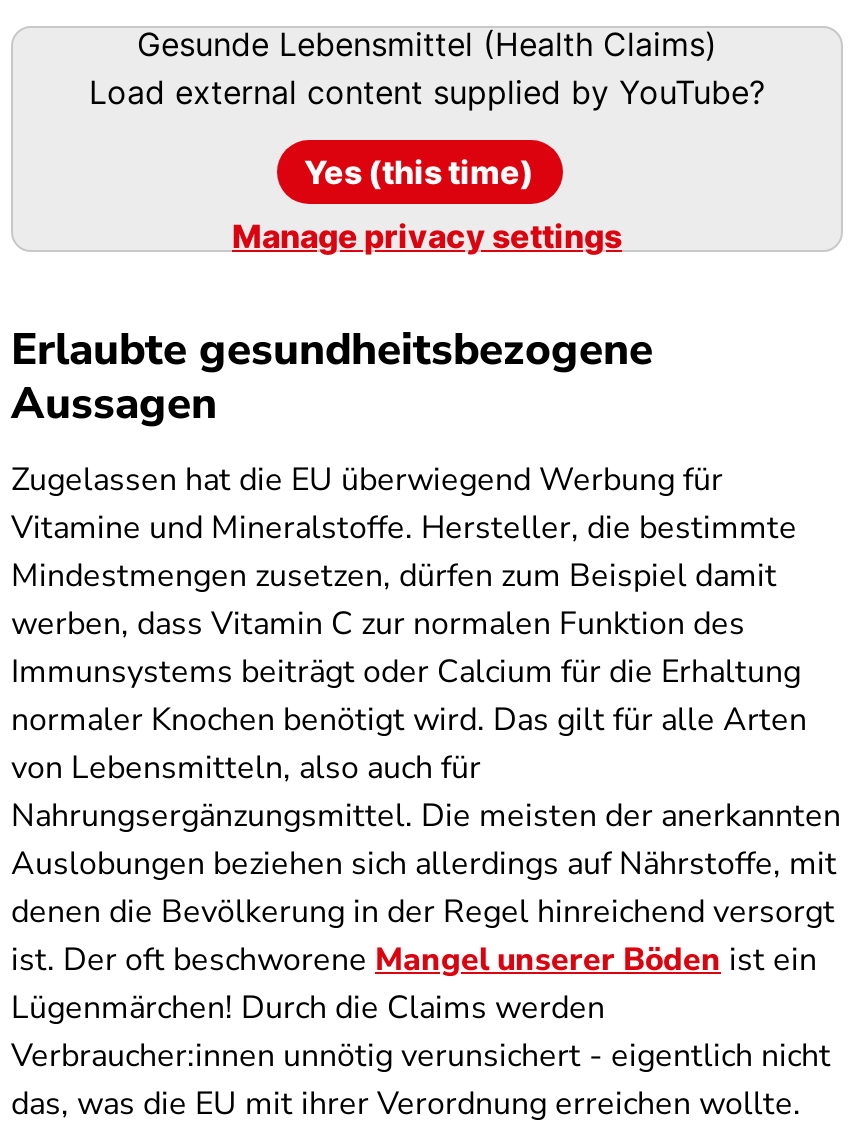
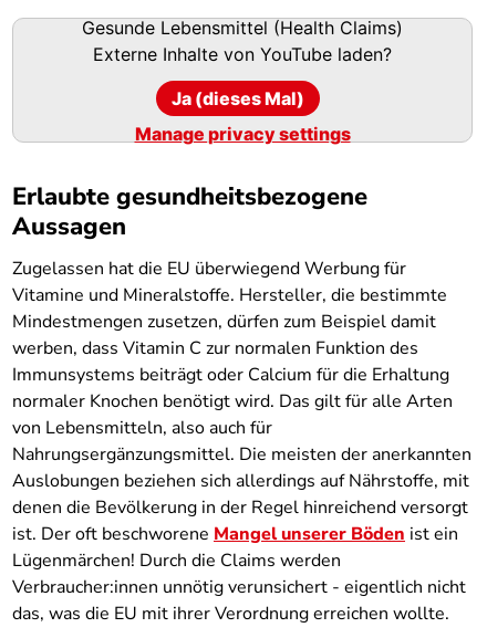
[89,71,765,111] Load external content supplied by YouTube? -> [93,43,392,65] Externe Inhalte von YouTube laden?
[304,151,534,191] Yes (this time) -> [172,87,304,109] Ja (dieses Mal)

